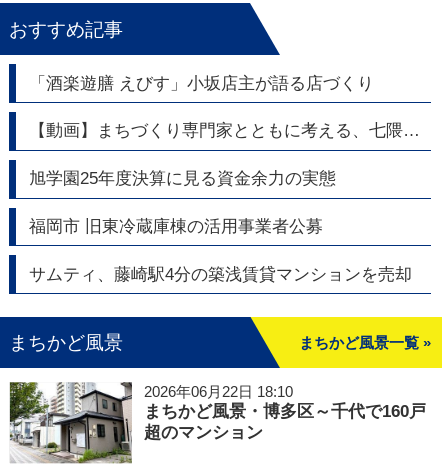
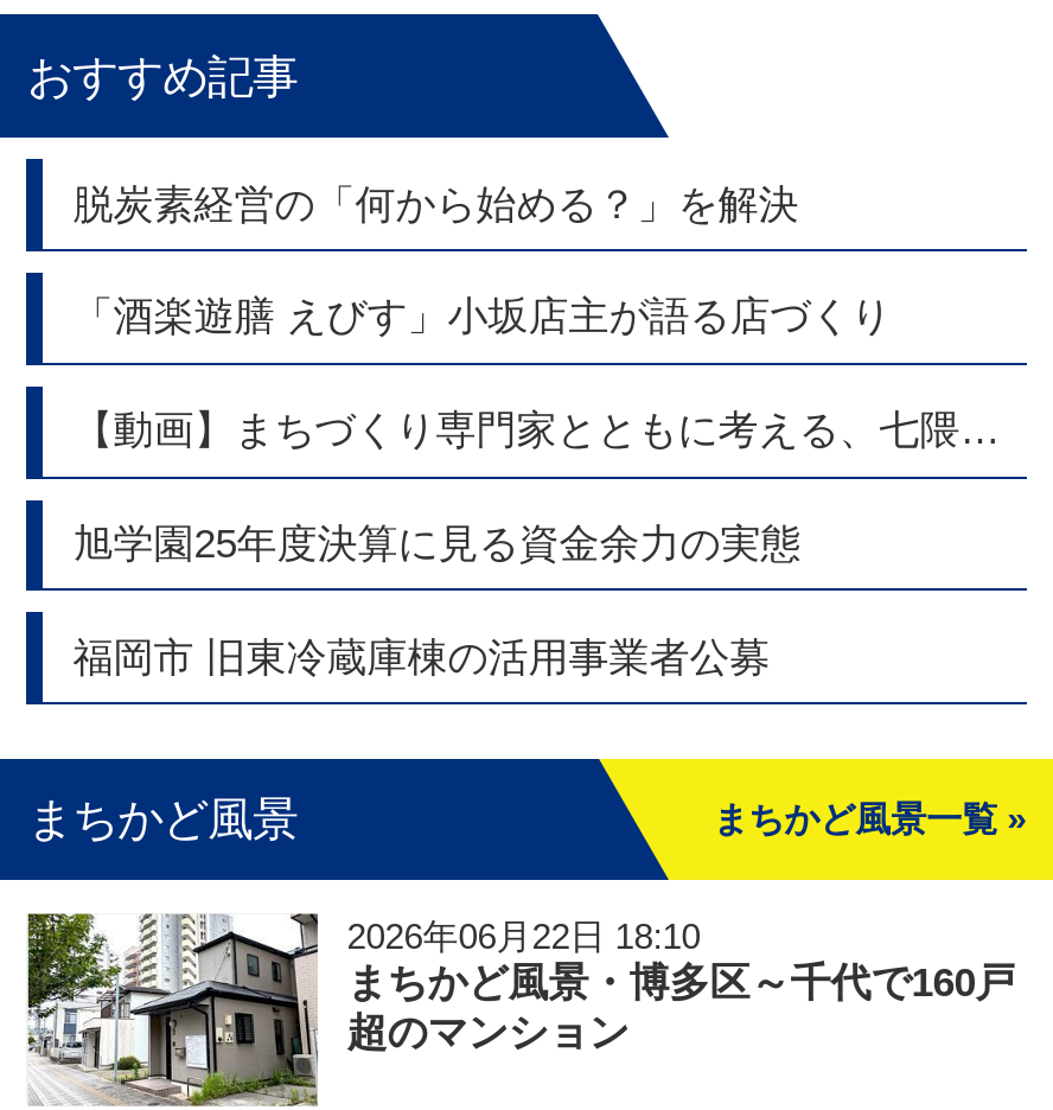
none -> [73,181,799,227] 脱炭素経営の「何から始める？」を解決
moved [29,73,374,236] -> [73,295,891,680]: 「酒楽遊膳 えびす」小坂店主が語る店づくり | 旭学園25年度決算に見る資金余力の実態 | 福岡市 旧東冷蔵庫棟の活用事業者公募
[29,265,412,284] サムティ、藤崎駅4分の築浅賃貸マンションを売却 -> none

